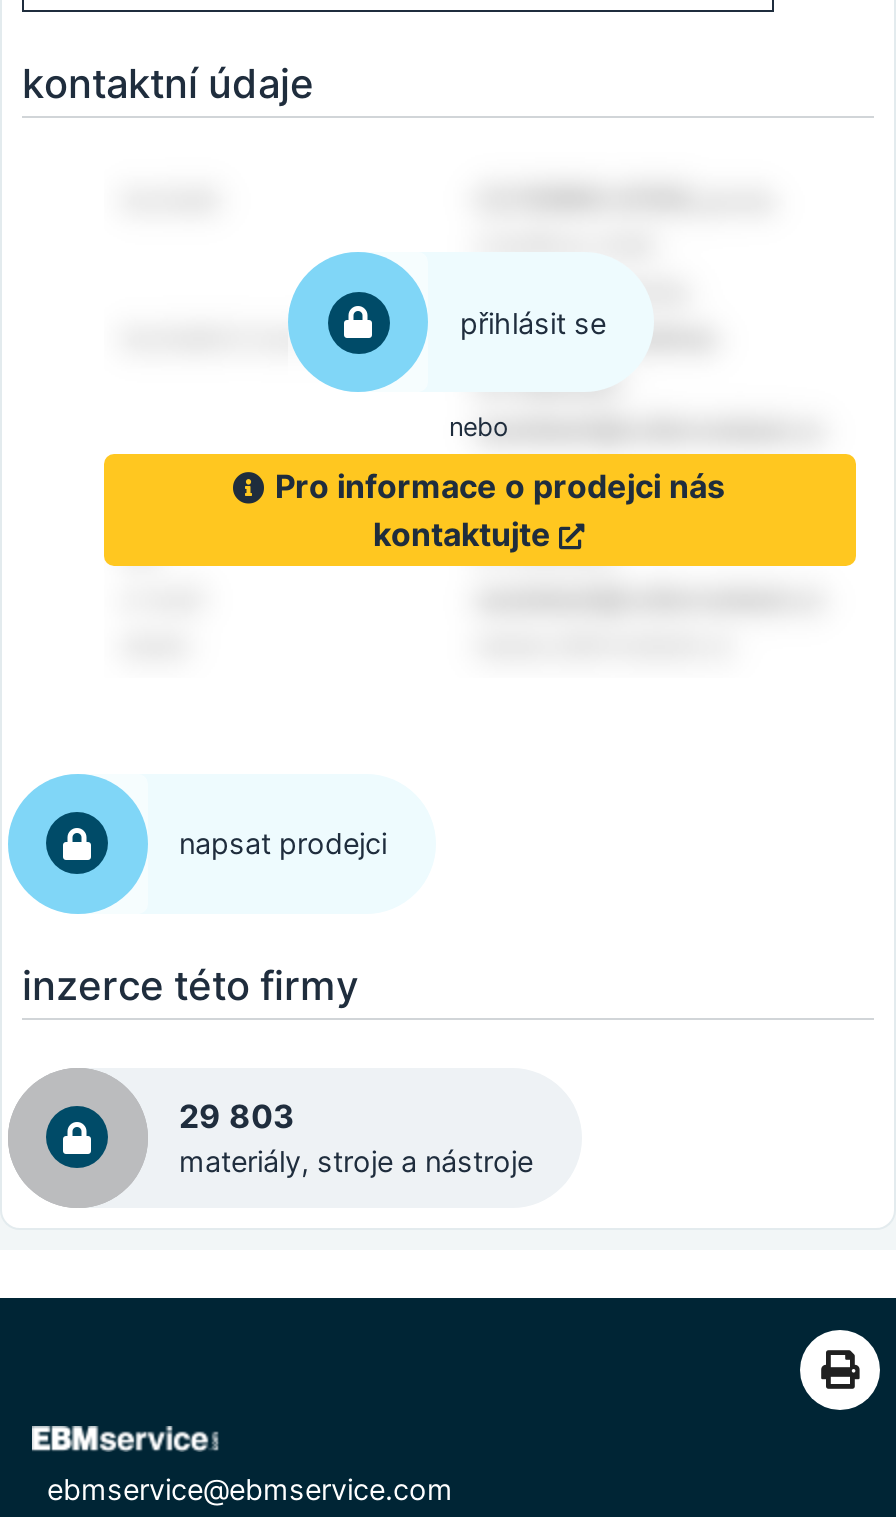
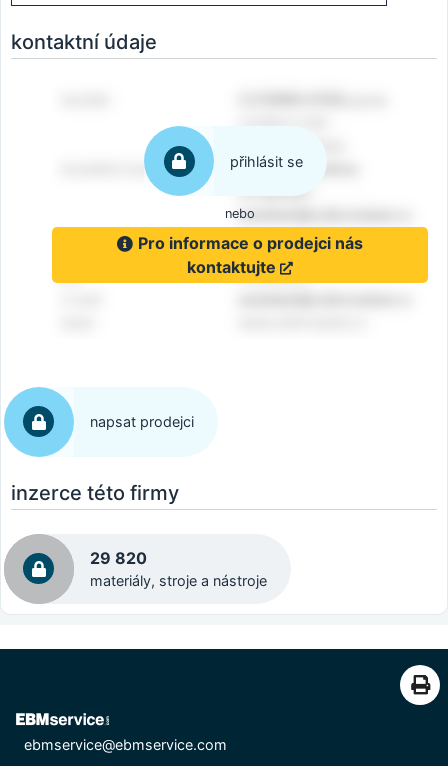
[179,1096,295,1136] 29 803 -> [89,548,146,568] 29 820

